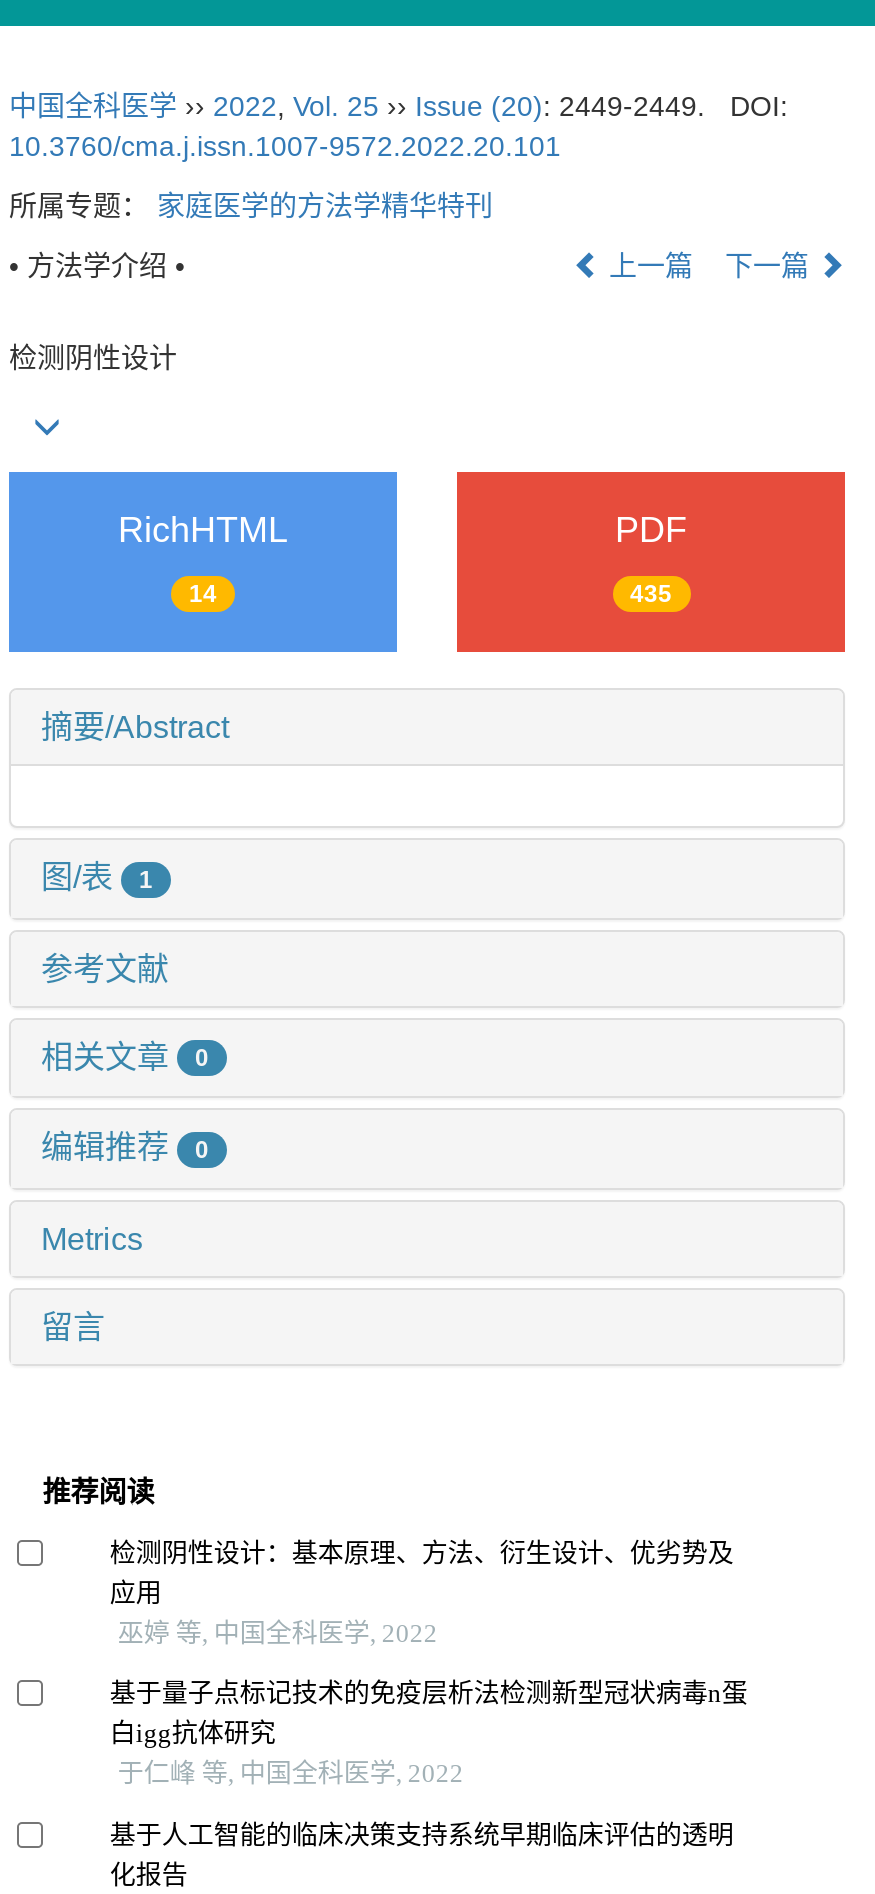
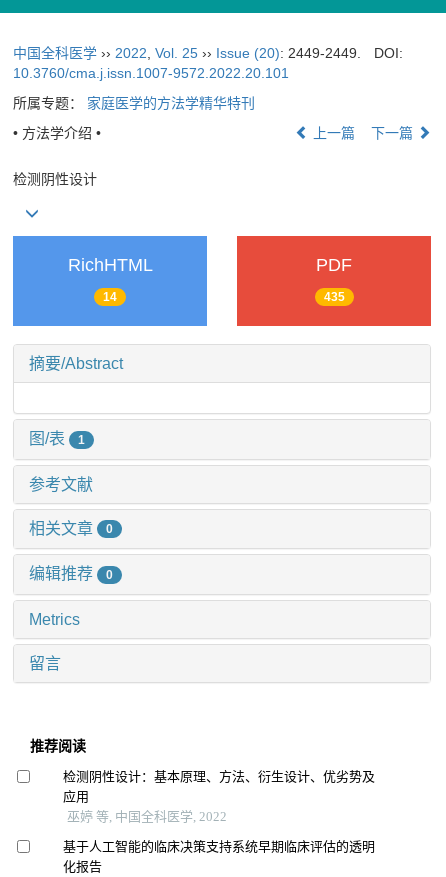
[110,1679,748,1789] 基于量子点标记技术的免疫层析法检测新型冠状病毒n蛋 | 白igg抗体研究 | 于仁峰 等, 中国全科医学, 2022 -> none

